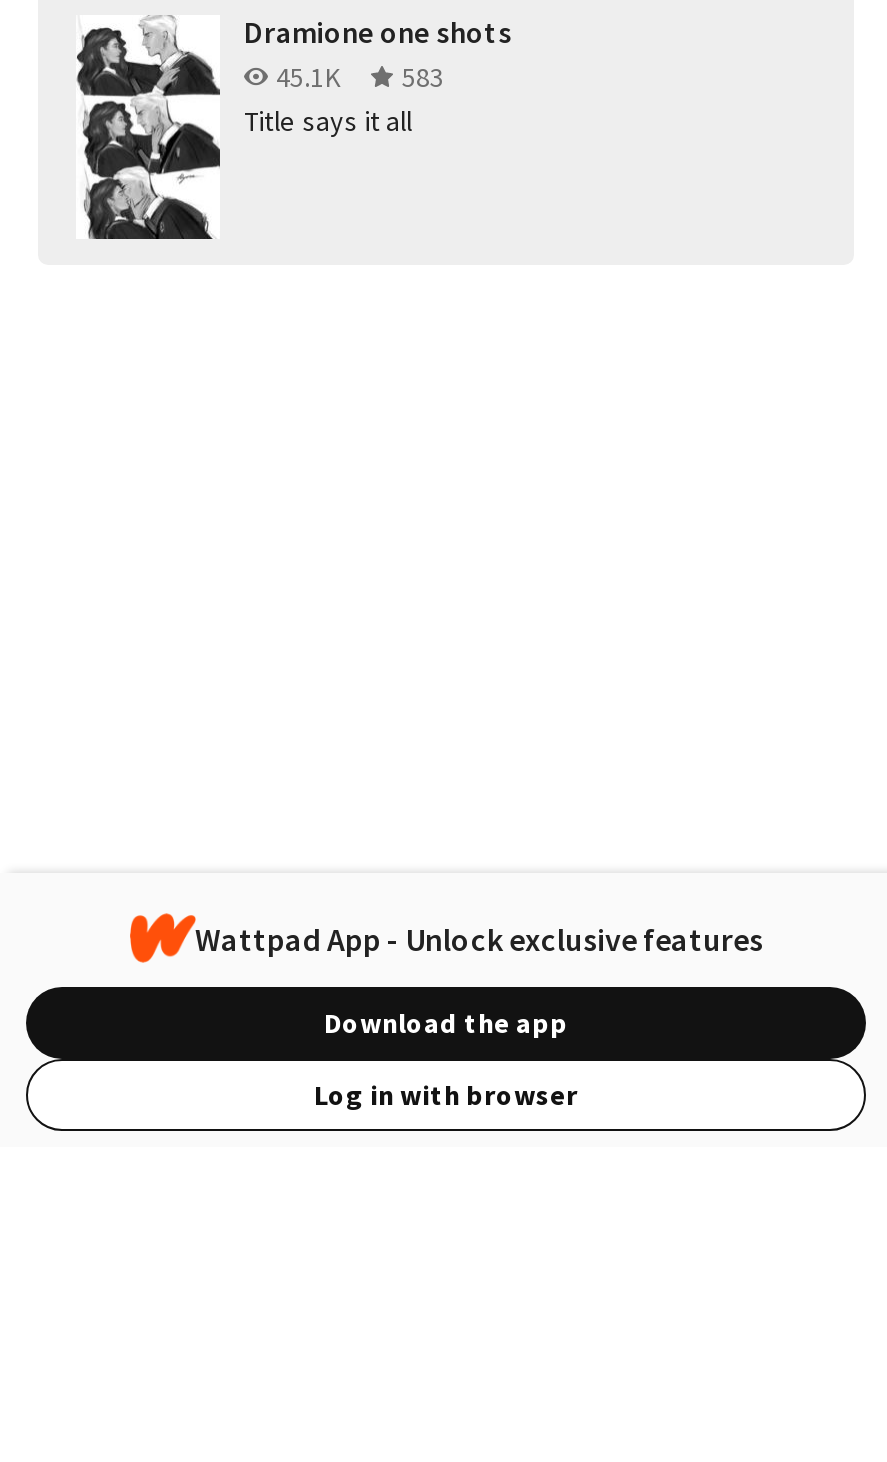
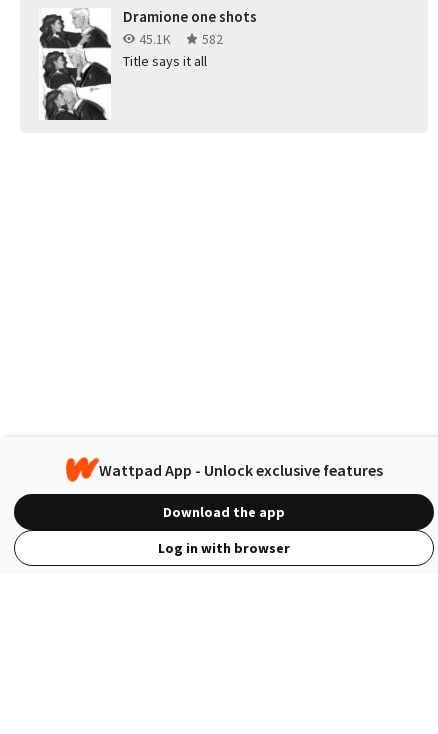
[276,58,444,94] 45.1K 583 -> [139,30,223,48] 45.1K 582

